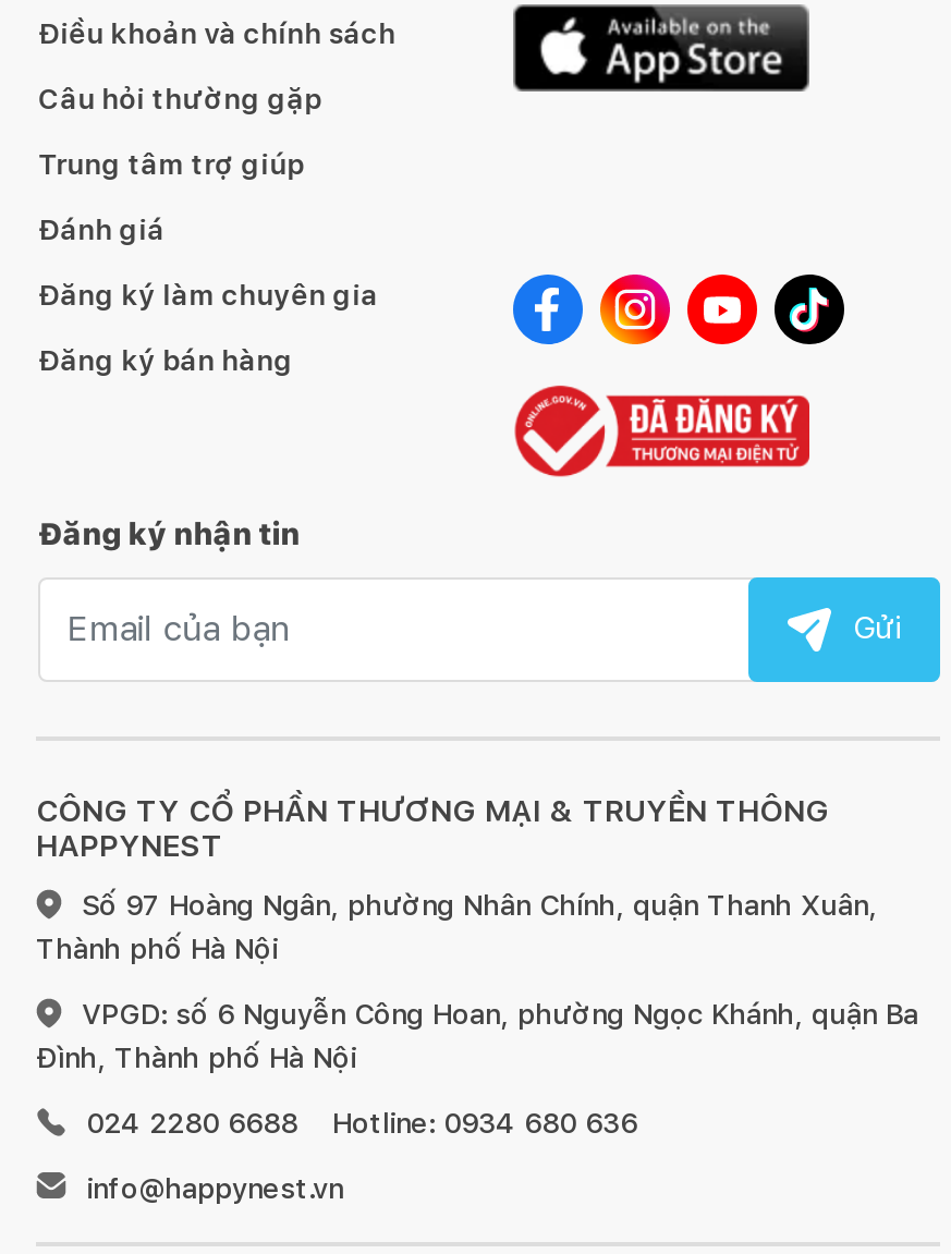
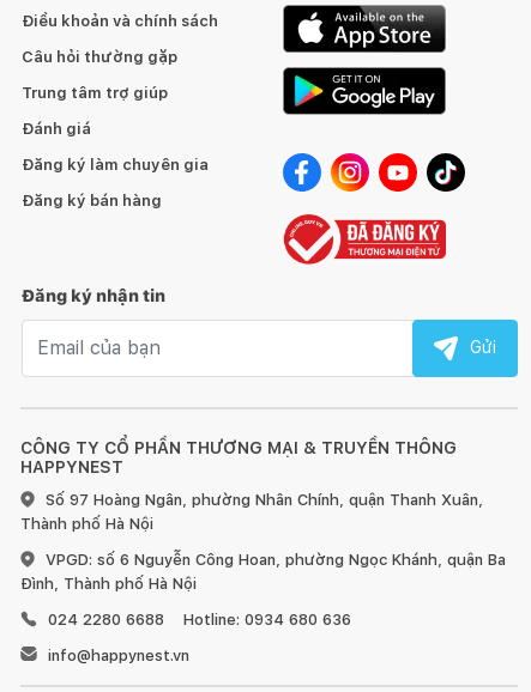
none -> [282,66,447,116] [image]

